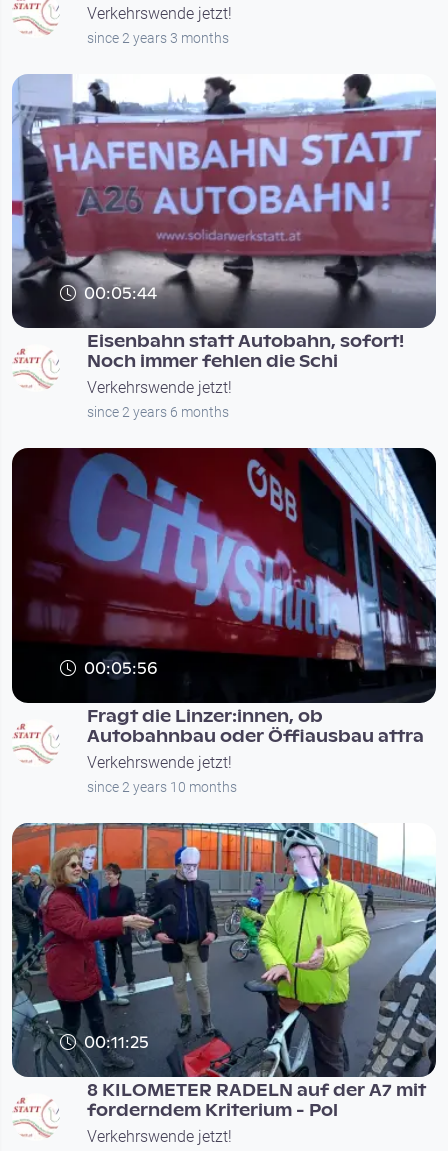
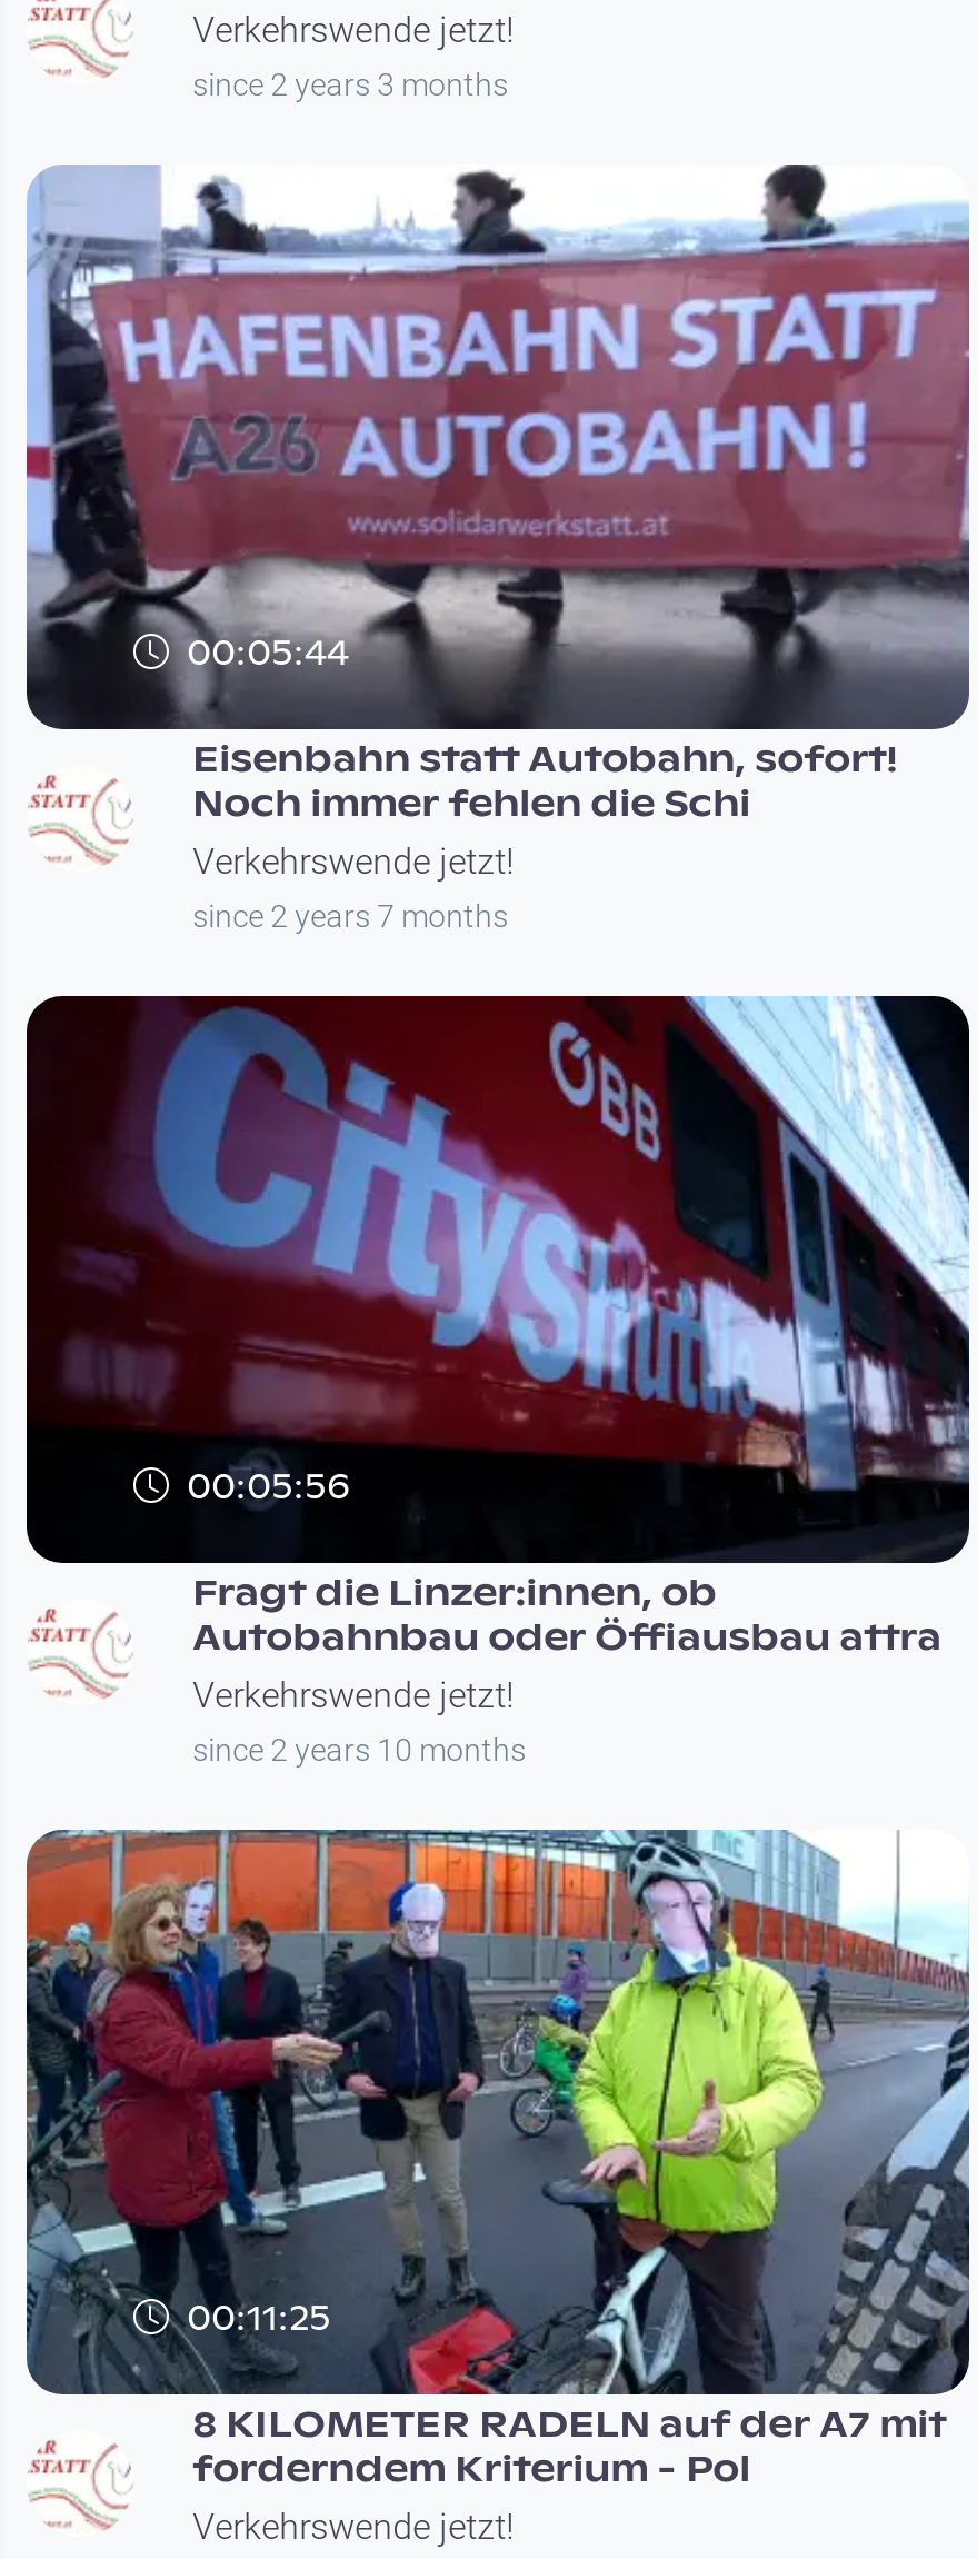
[87,404,229,420] since 2 years 6 months -> [193,898,508,934] since 2 years 7 months

